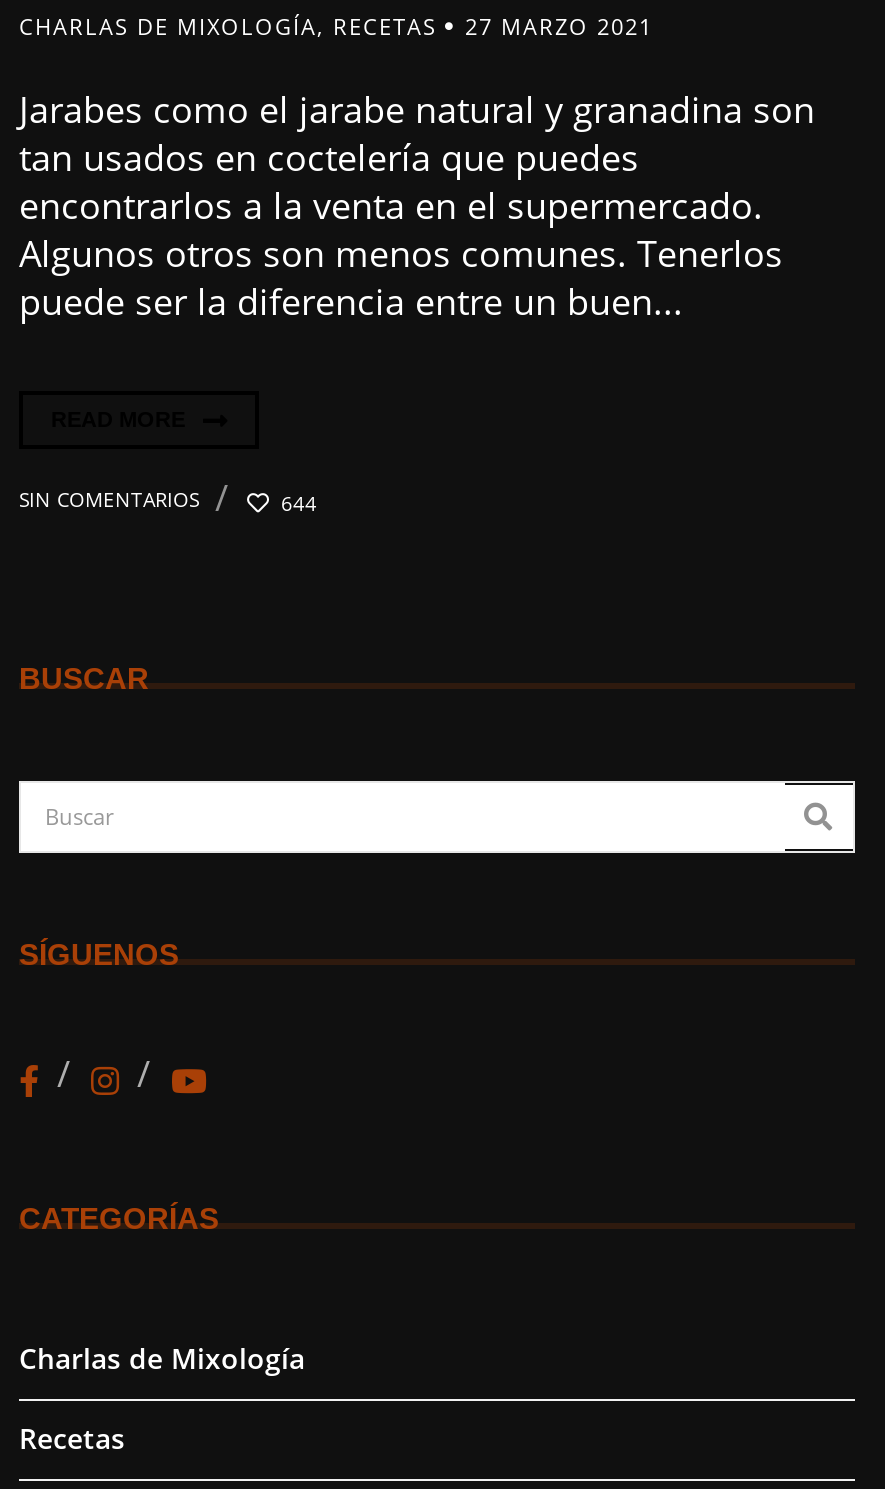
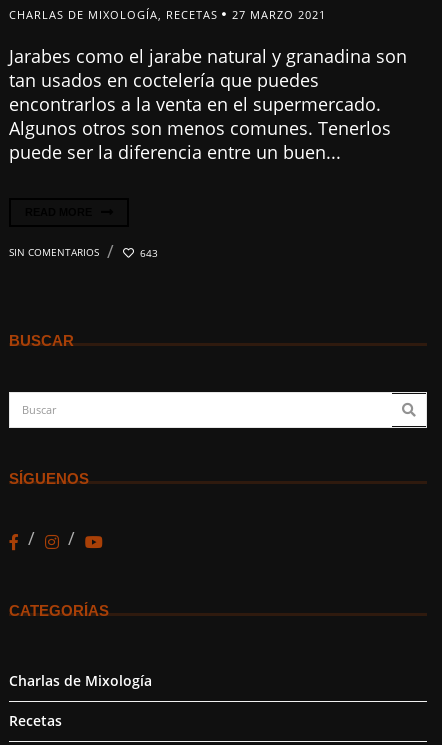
[281,489,317,517] 644 -> [140,246,158,260] 643

